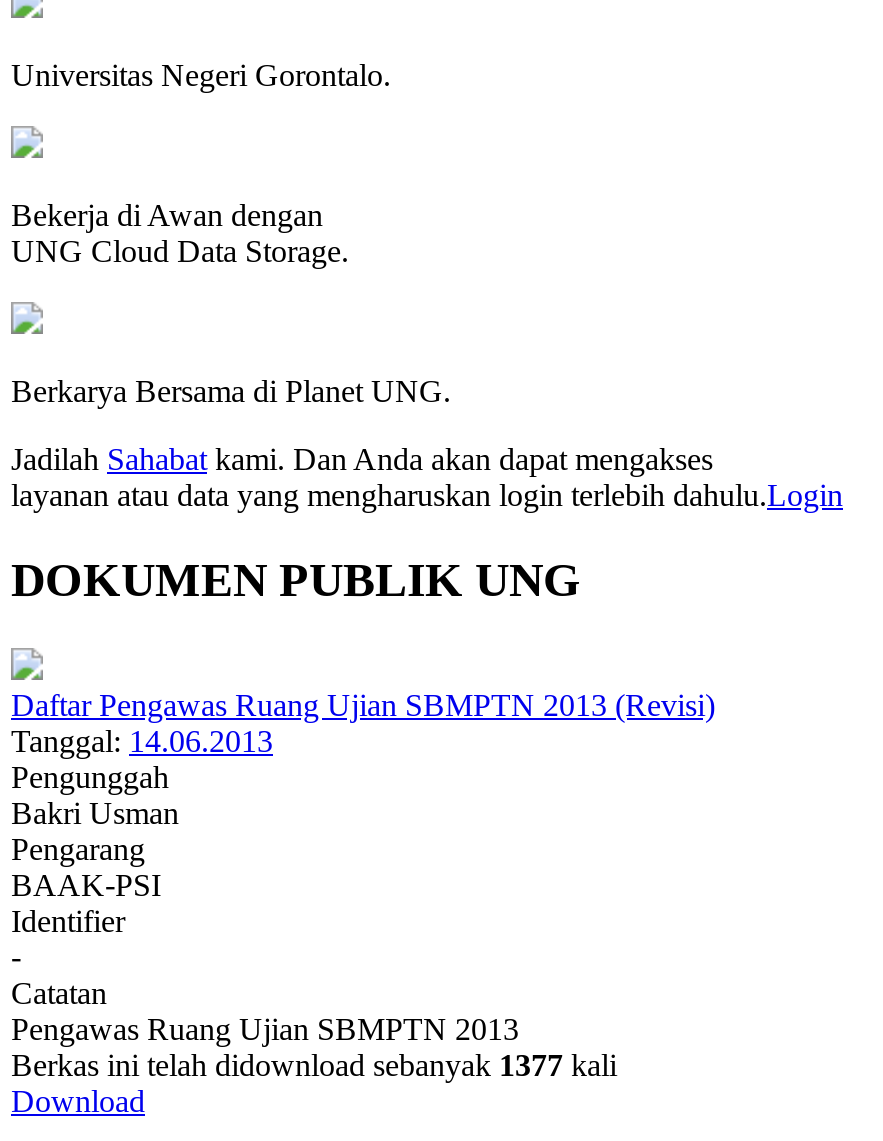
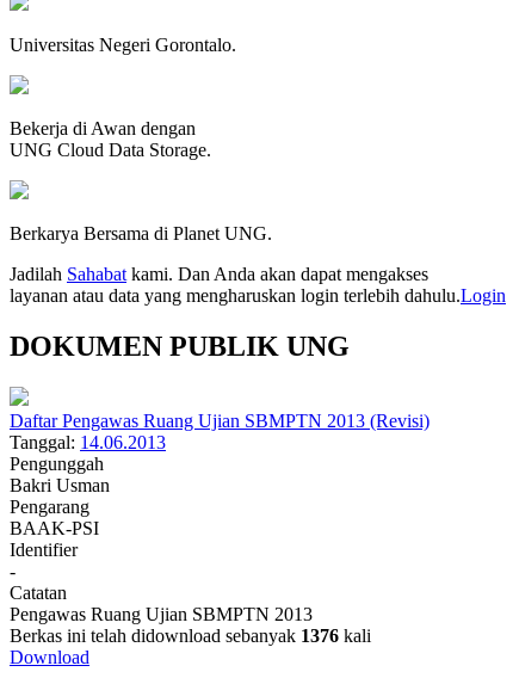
[11,1048,617,1082] Berkas ini telah didownload sebanyak 1377 kali -> [10,625,371,646] Berkas ini telah didownload sebanyak 1376 kali

